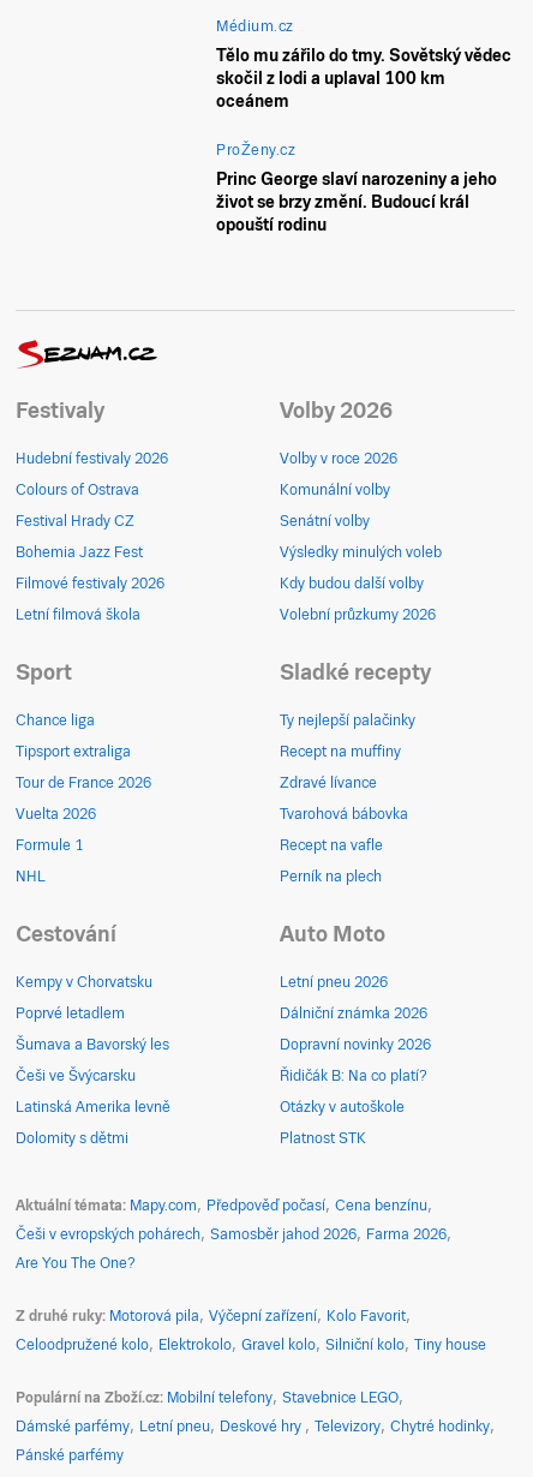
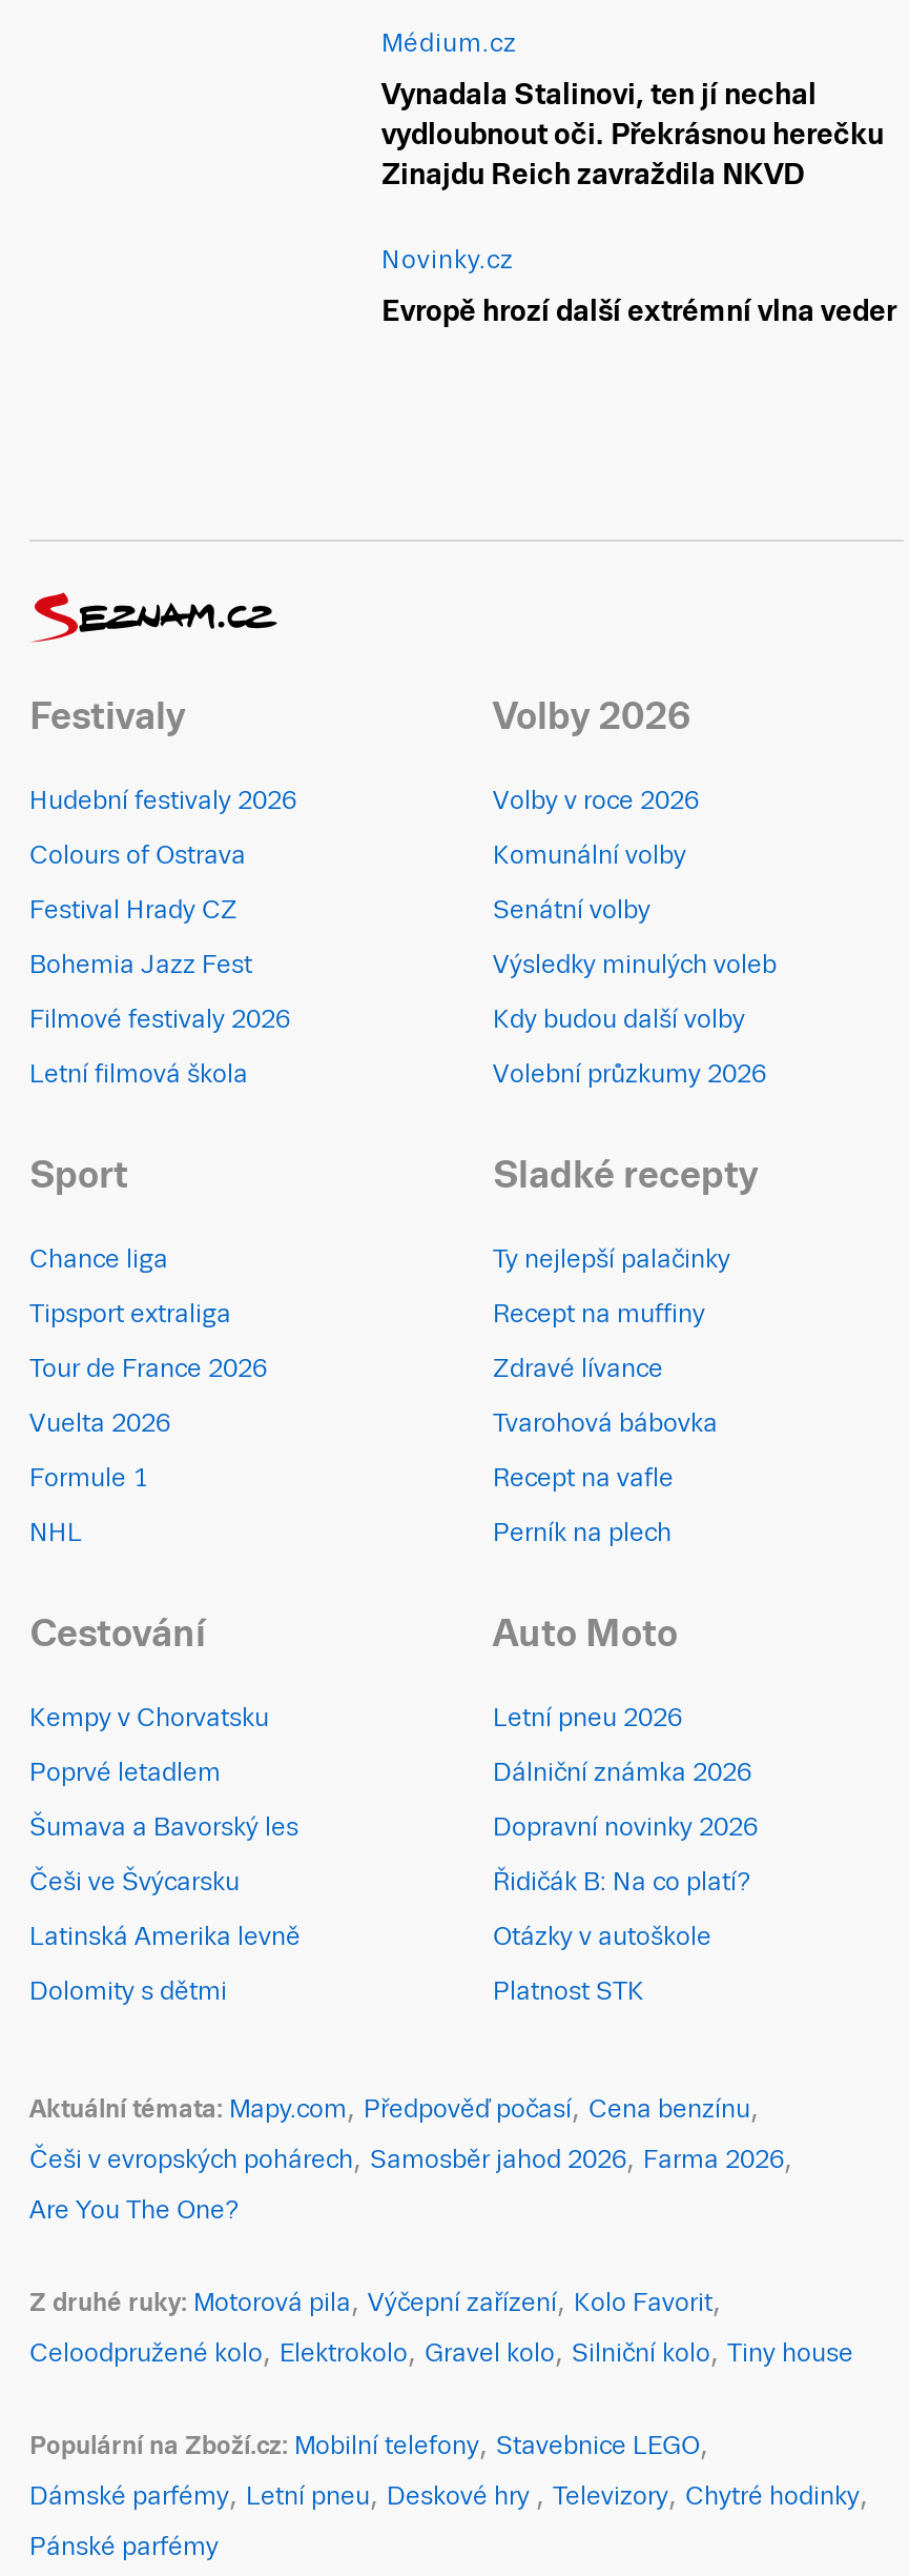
[217,46,512,110] Tělo mu zářilo do tmy. Sovětský vědec | skočil z lodi a uplaval 100 km | oceánem -> [381,77,884,190] Vynadala Stalinovi, ten jí nechal | vydloubnout oči. Překrásnou herečku | Zinajdu Reich zavraždila NKVD
[217,142,296,159] ProŽeny.cz -> [381,246,514,275] Novinky.cz
[217,170,498,235] Princ George slaví narozeniny a jeho | život se brzy změní. Budoucí král | opouští rodinu -> [381,294,896,328] Evropě hrozí další extrémní vlna veder

